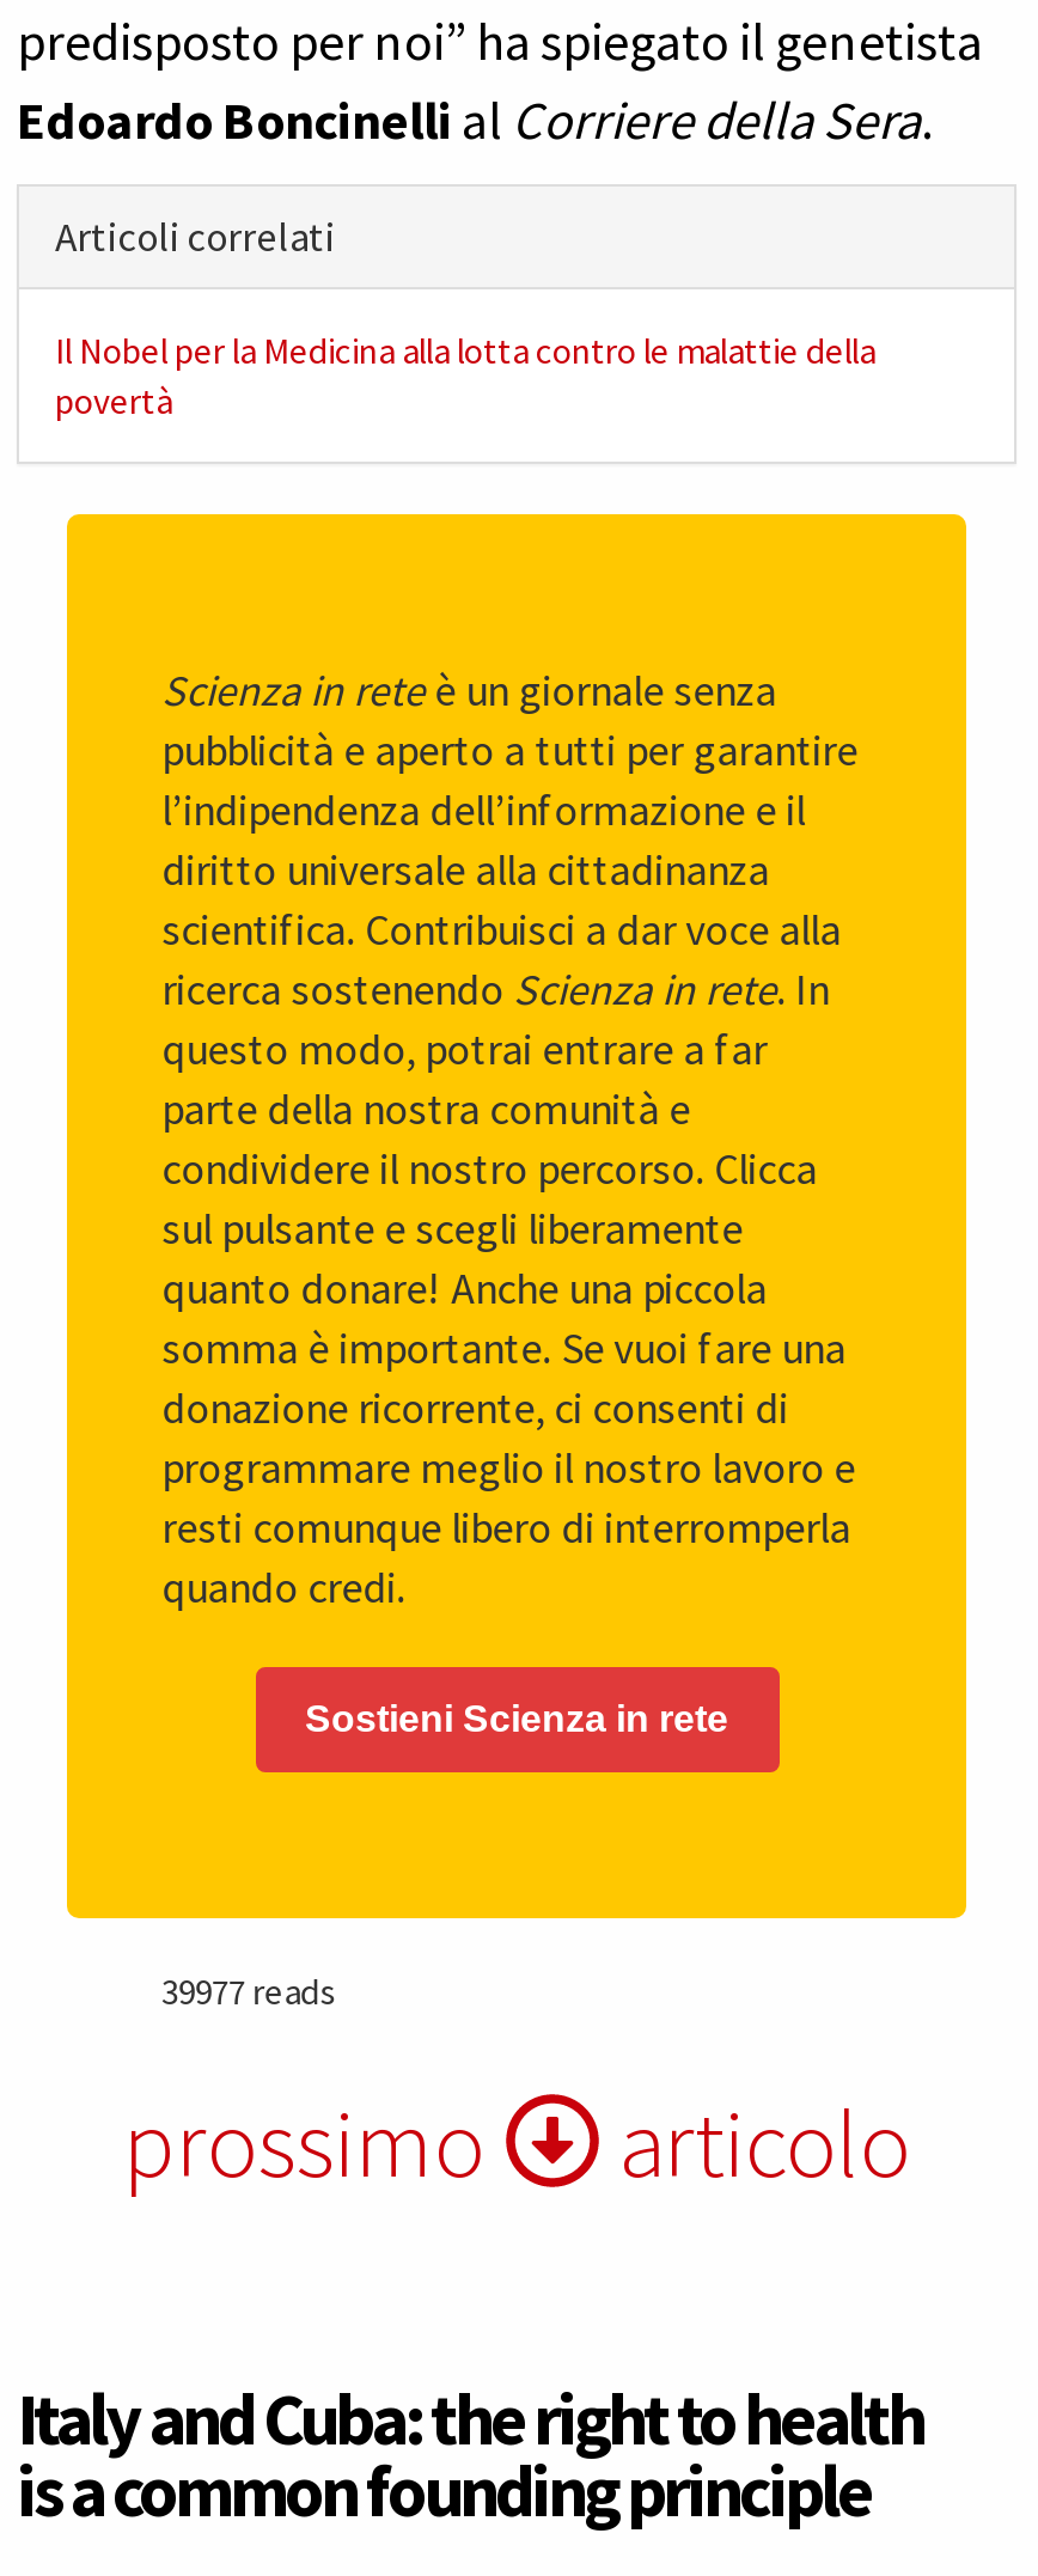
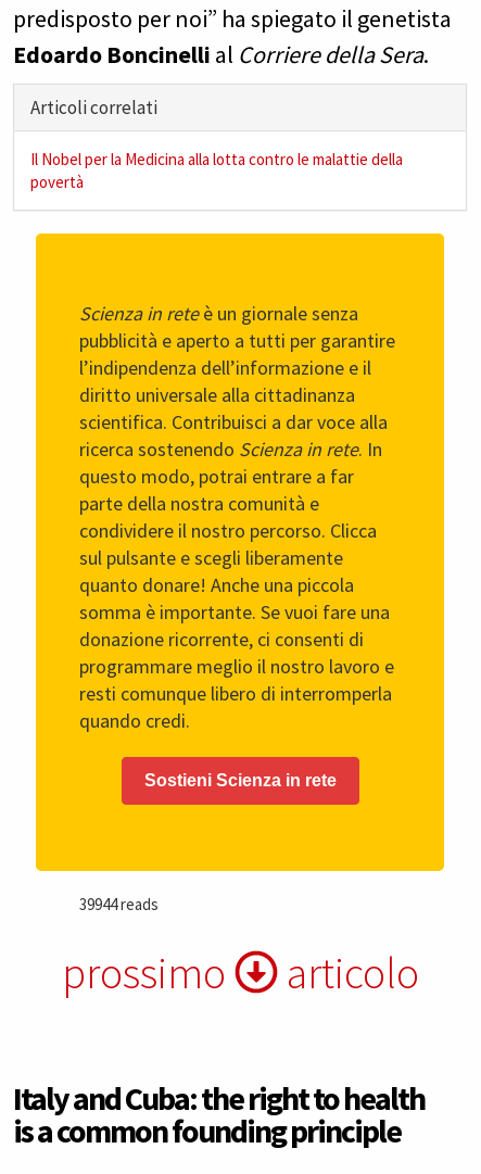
[162,1968,336,2014] 39977 reads -> [79,894,158,914] 39944 reads

